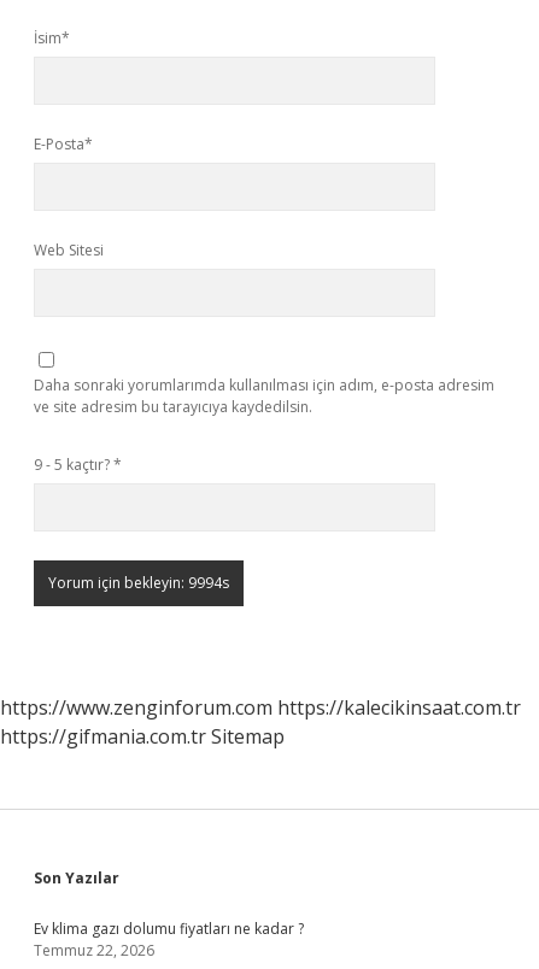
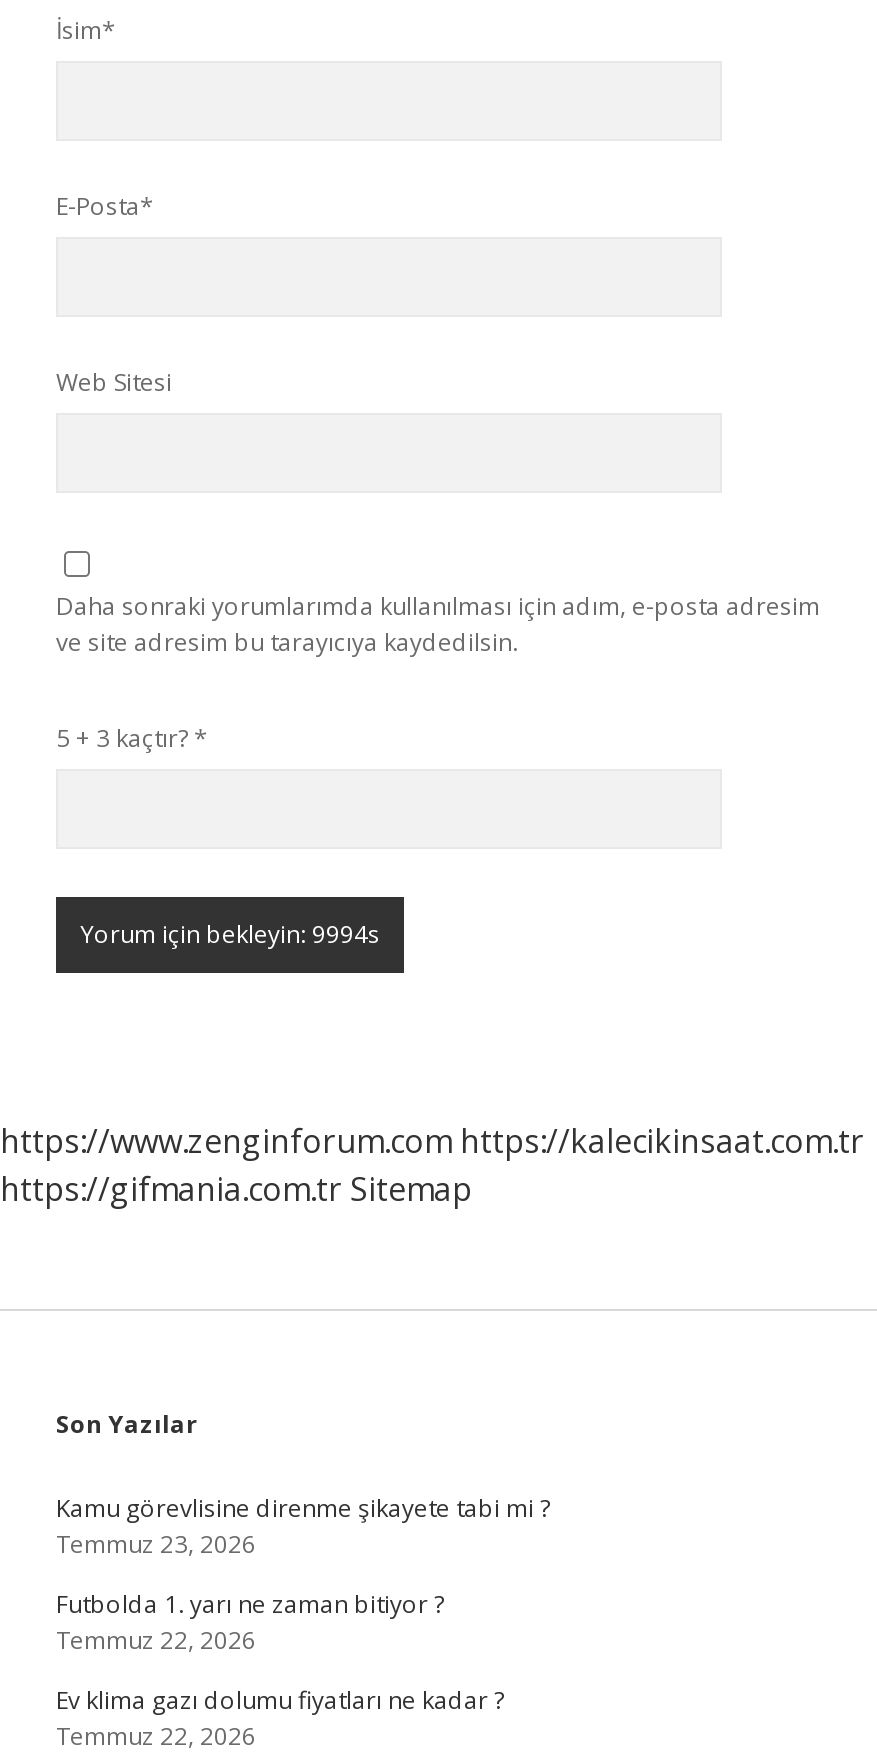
[34,454,122,475] 9 - 5 kaçtır? * -> [56,721,208,755] 5 + 3 kaçtır? *
none -> [56,1491,550,1657] Kamu görevlisine direnme şikayete tabi mi ? | Temmuz 23, 2026 | Futbolda 1. yarı ne zaman bitiyor ? | Temmuz 22, 2026

